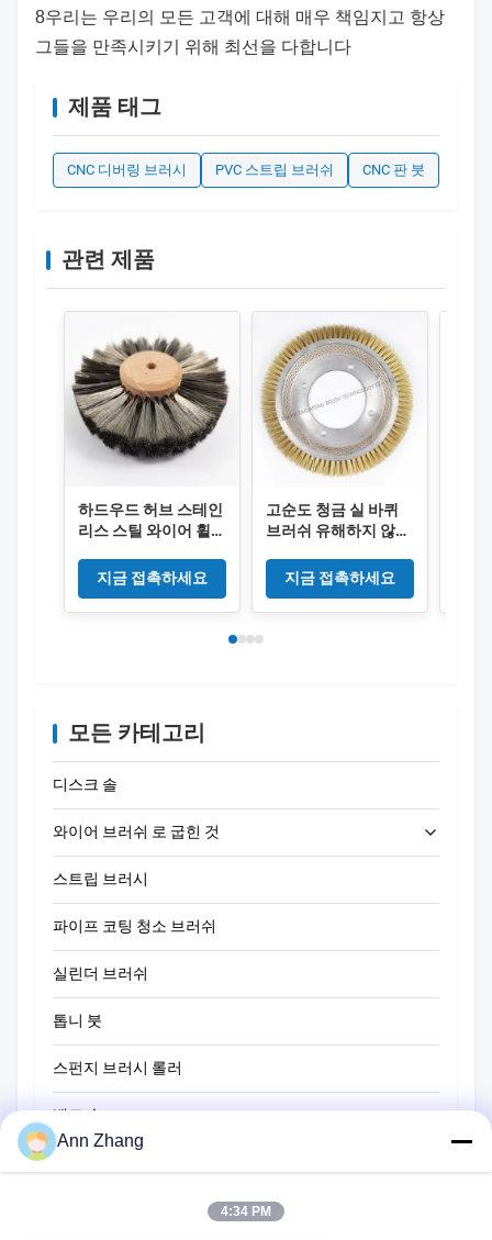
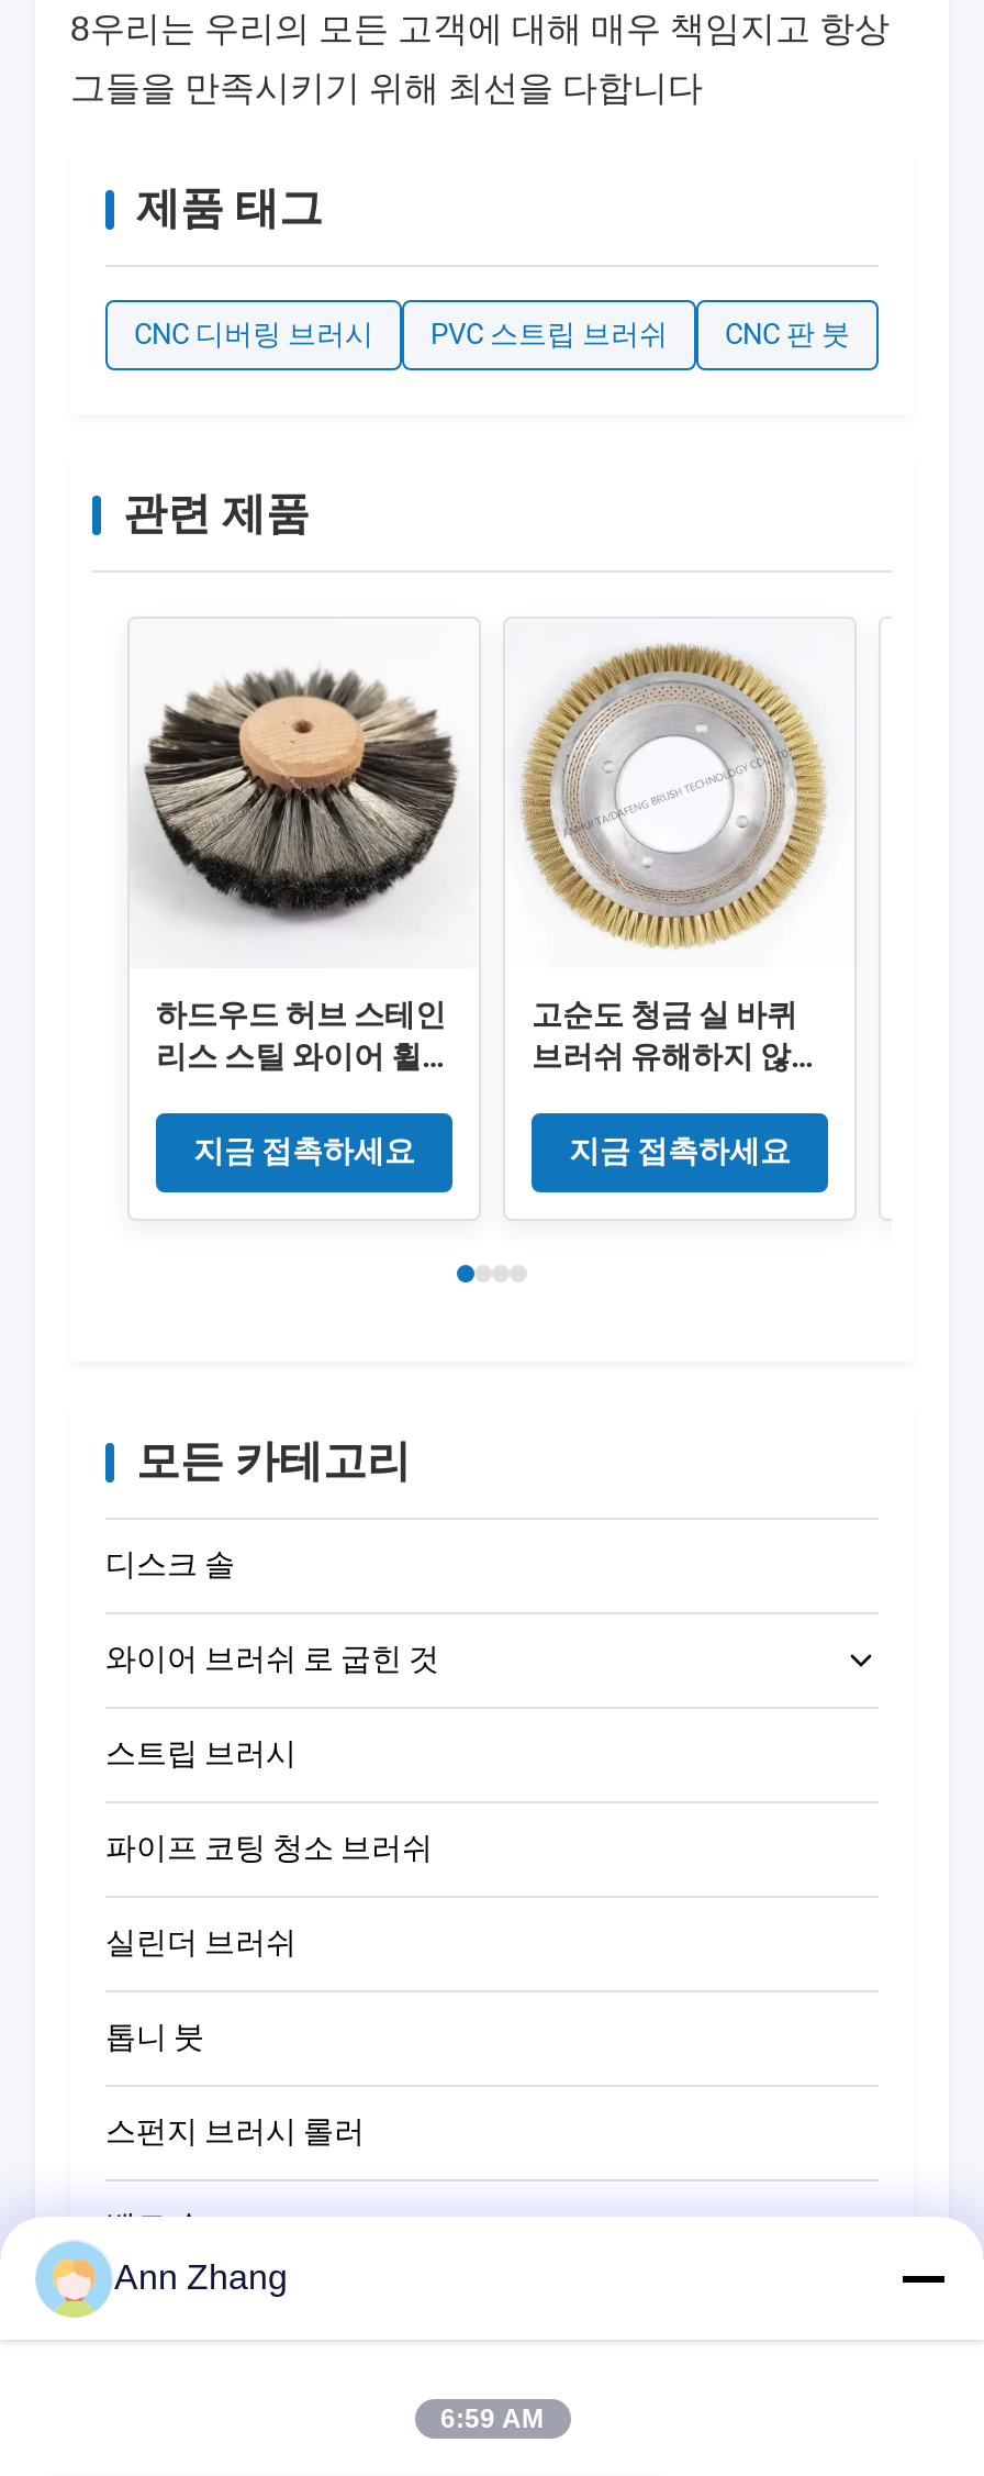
[221,1204,271,1219] 4:34 PM -> [440,2403,544,2434] 6:59 AM

